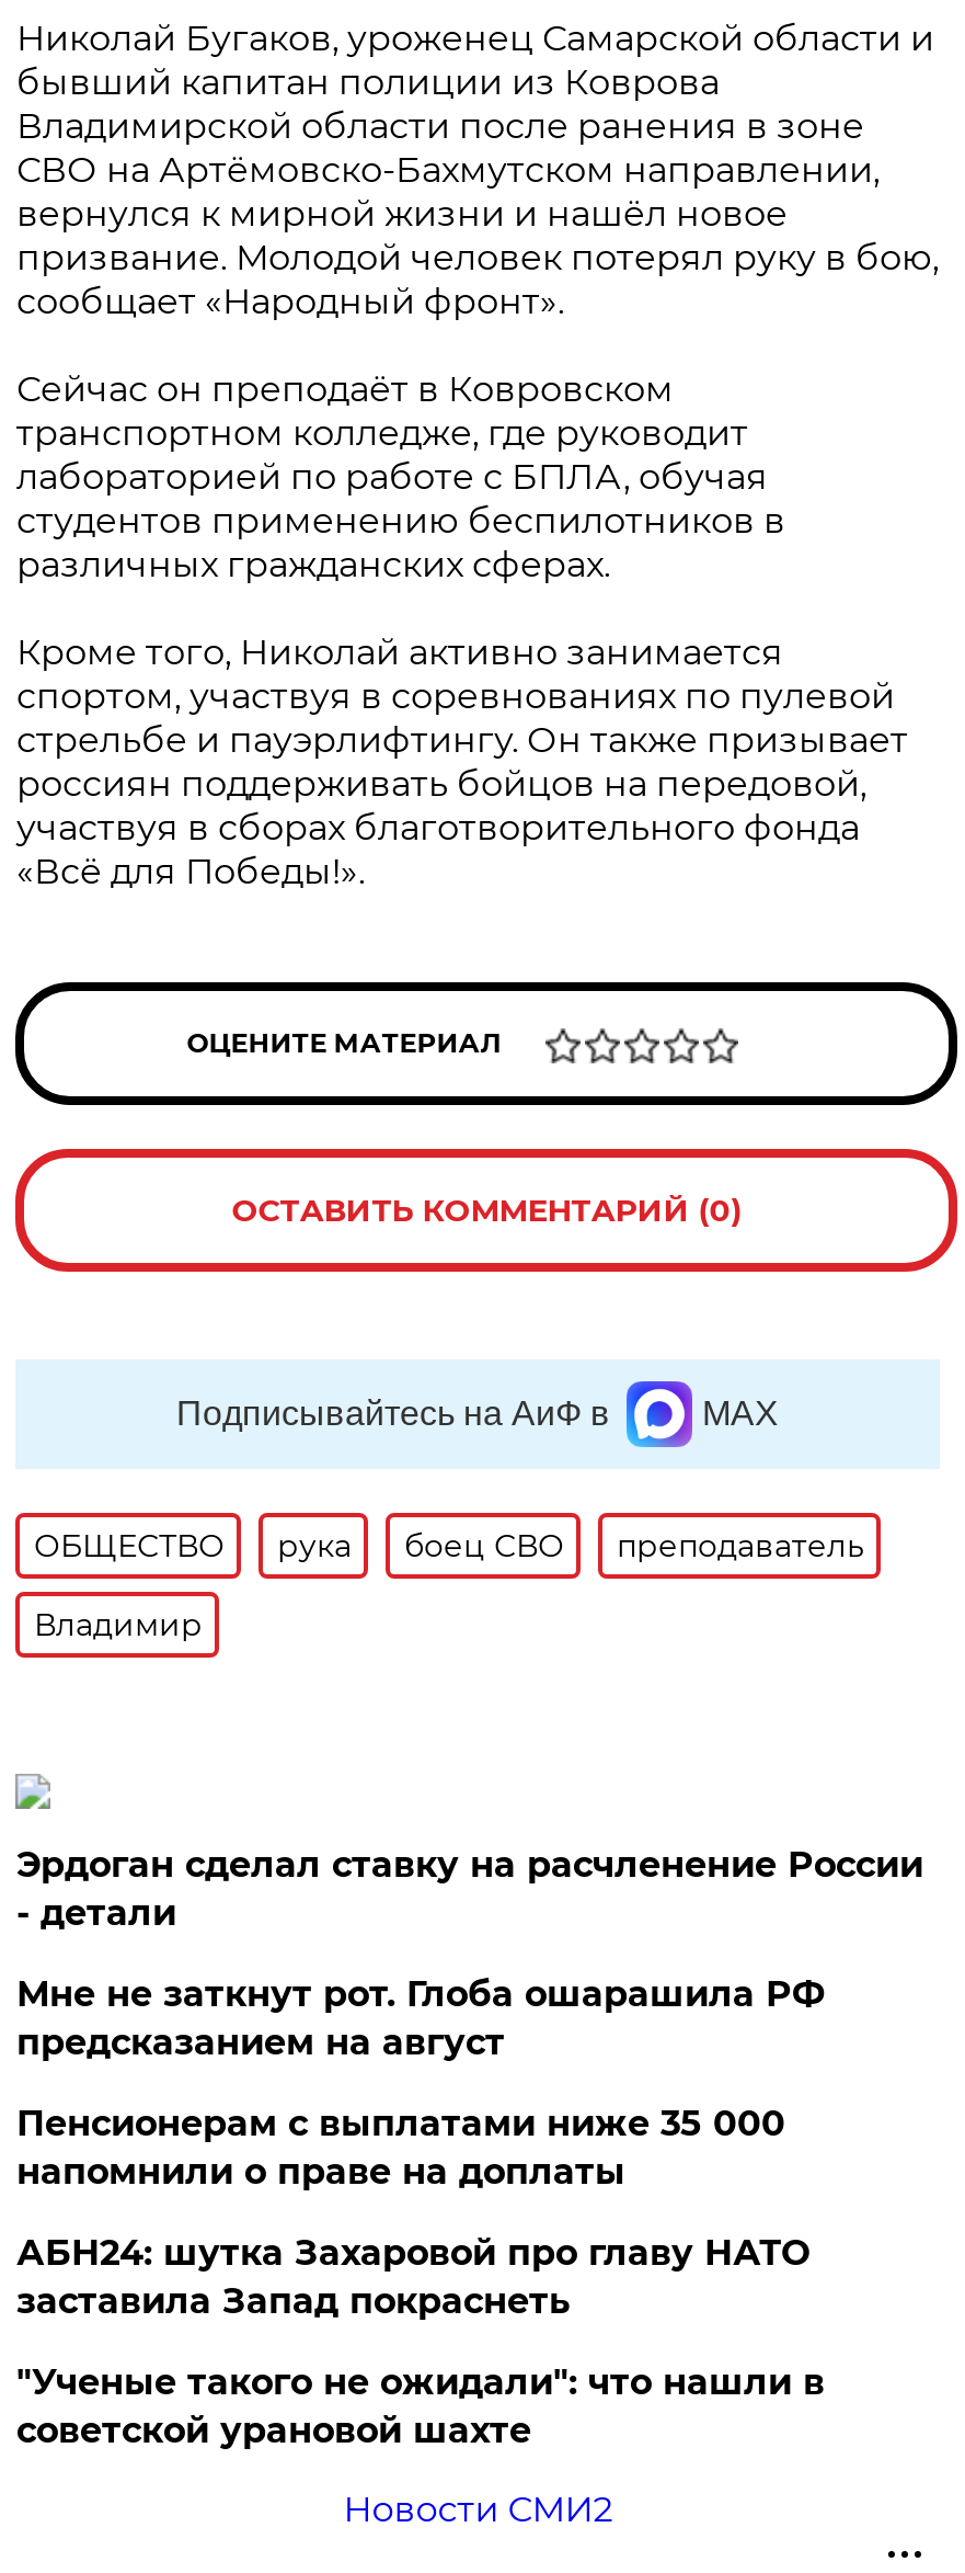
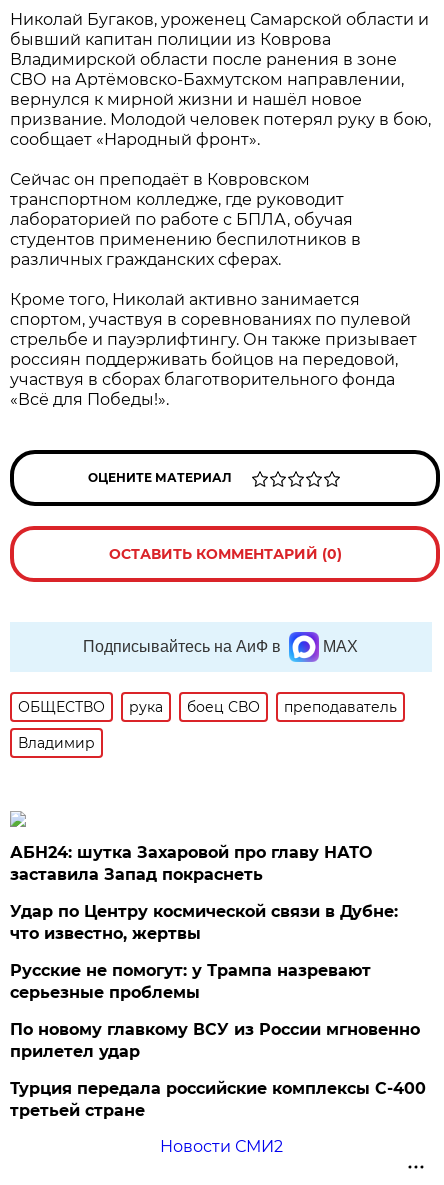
[16,1844,923,2193] Эрдоган сделал ставку на расчленение России | - детали | Мне не заткнут рот. Глоба ошарашила РФ | предсказанием на август | Пенсионерам с выплатами ниже 35 000 | напомнили о праве на доплаты -> none
moved [16,2232,809,2322] -> [10,843,372,884]: АБН24: шутка Захаровой про главу НАТО | заставила Запад покраснеть
[16,2361,825,2451] "Ученые такого не ожидали": что нашли в | советской урановой шахте -> [10,902,426,1120] Удар по Центру космической связи в Дубне: | что известно, жертвы | Русские не помогут: у Трампа назревают | серьезные проблемы | По новому главкому ВСУ из России мгновенно | прилетел удар | Турция передала российские комплексы С-400 | третьей стране

